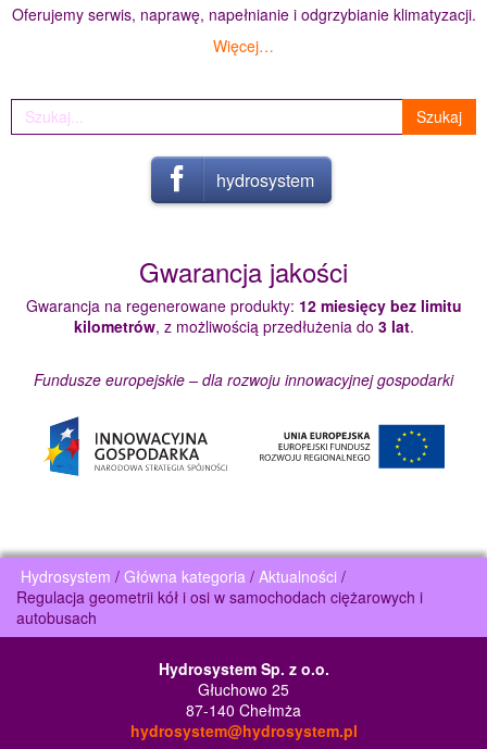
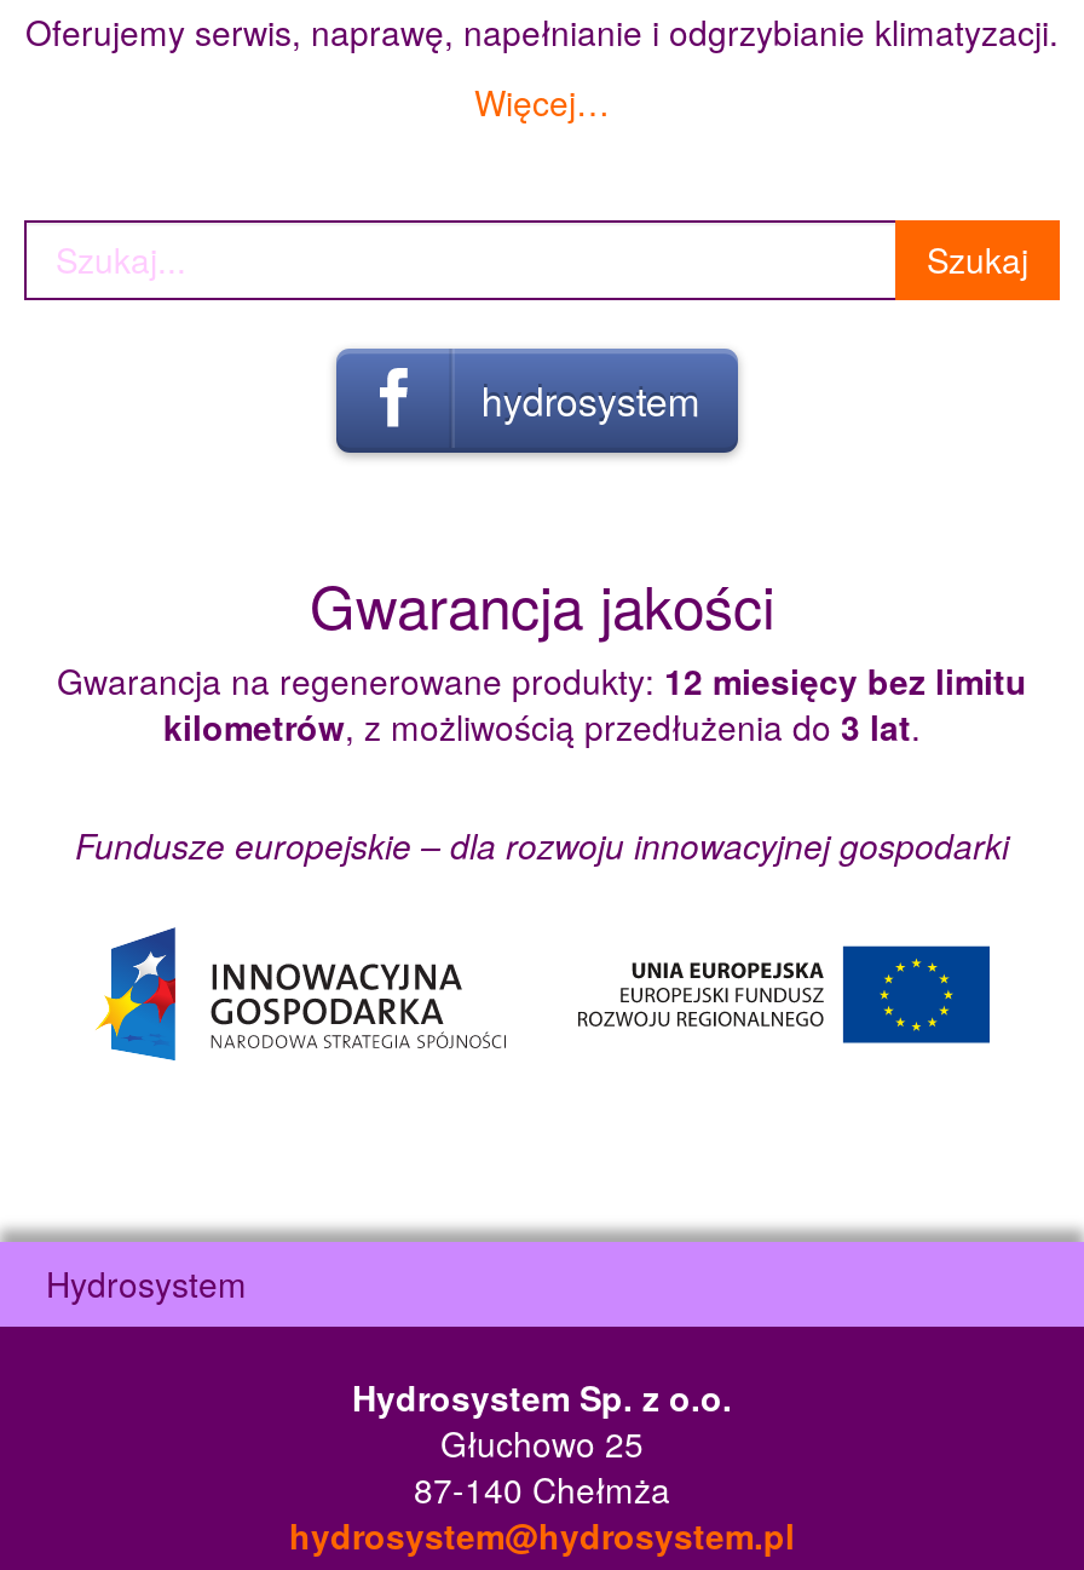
[16,565,423,628] Hydrosystem / Główna kategoria / Aktualności / | Regulacja geometrii kół i osi w samochodach ciężarowych i | autobusach -> [46,1258,247,1307] Hydrosystem

